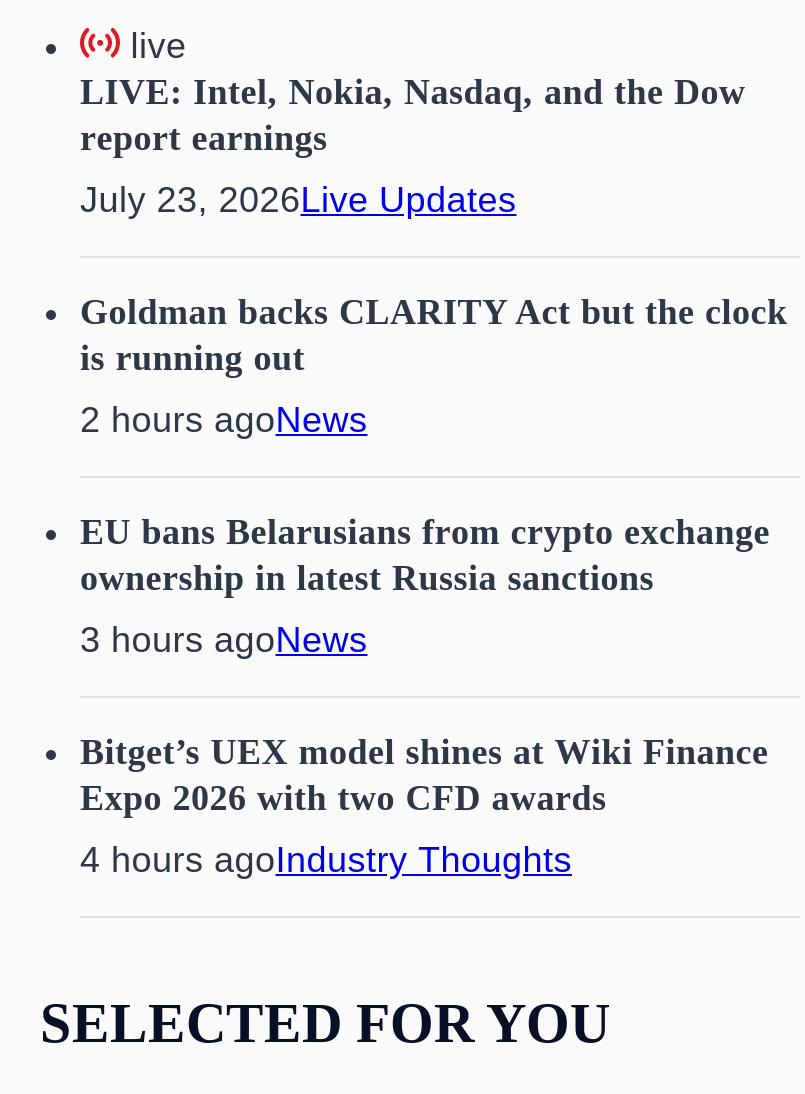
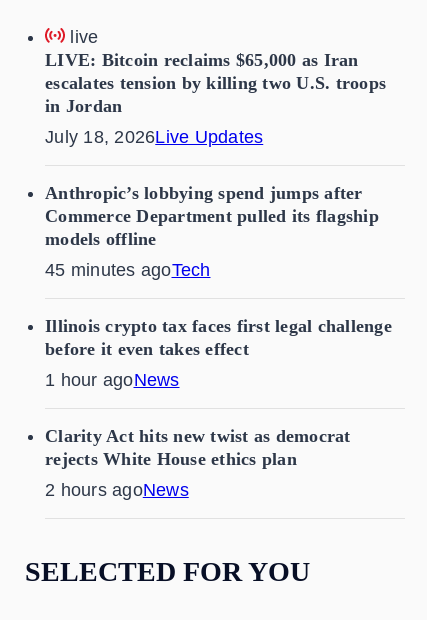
[80,72,788,378] LIVE: Intel, Nokia, Nasdaq, and the Dow | report earnings | July 23, 2026Live Updates | Goldman backs CLARITY Act but the clock | is running out -> [45,50,392,469] LIVE: Bitcoin reclaims $65,000 as Iran | escalates tension by killing two U.S. troops | in Jordan | July 18, 2026Live Updates | Anthropic’s lobbying spend jumps after | Commerce Department pulled its flagship | models offline | 45 minutes agoTech | Illinois crypto tax faces first legal challenge | before it even takes effect | 1 hour agoNews | Clarity Act hits new twist as democrat | rejects White House ethics plan
moved [80,400,368,440] -> [45,480,189,500]: 2 hours agoNews
[80,512,770,880] EU bans Belarusians from crypto exchange | ownership in latest Russia sanctions | 3 hours agoNews | Bitget’s UEX model shines at Wiki Finance | Expo 2026 with two CFD awards | 4 hours agoIndustry Thoughts -> none

